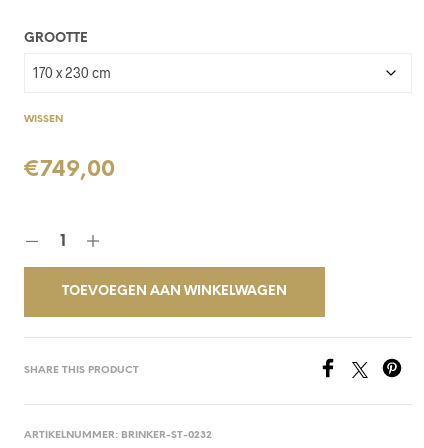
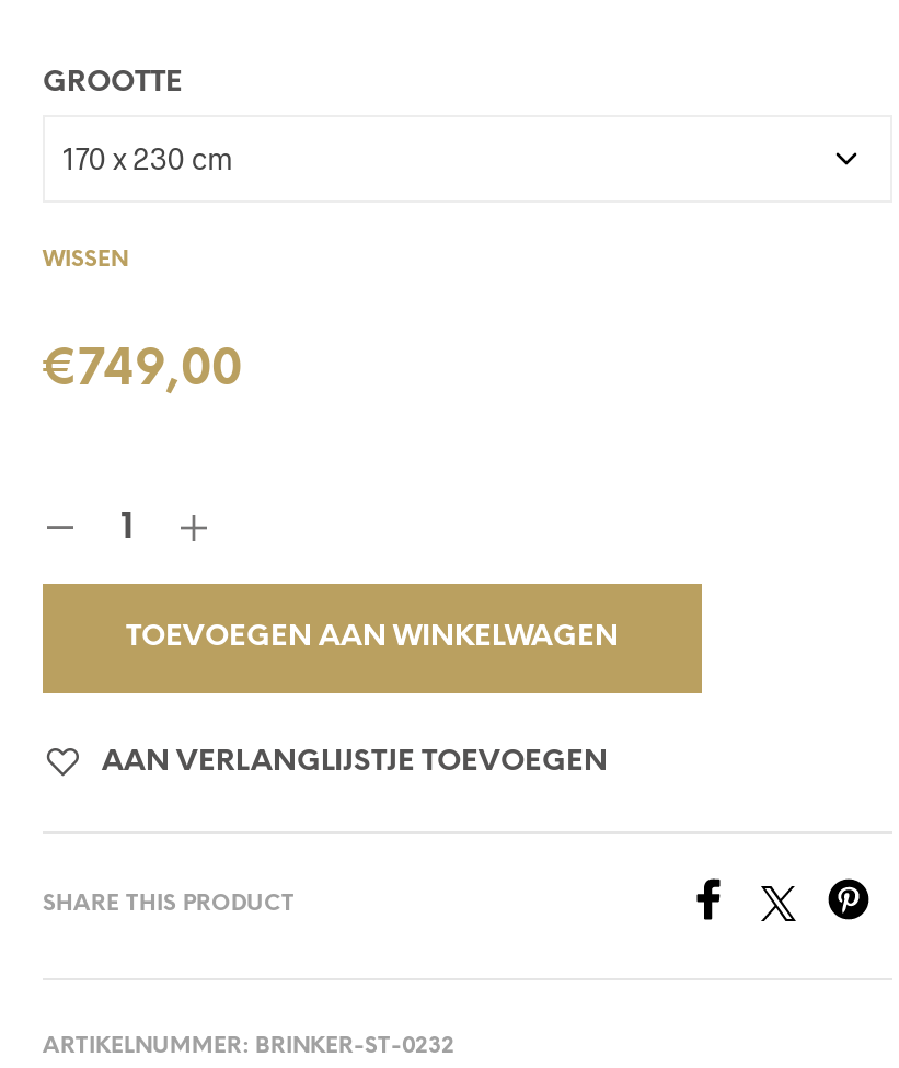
none -> [102,748,608,776] AAN VERLANGLIJSTJE TOEVOEGEN

